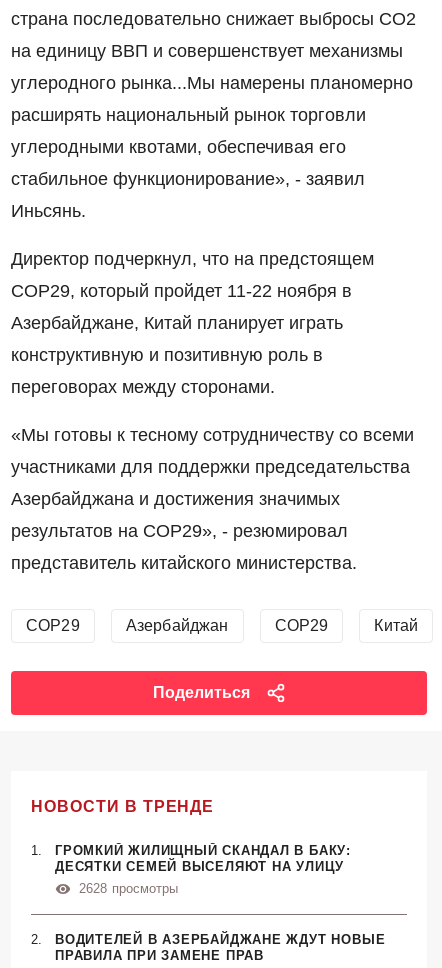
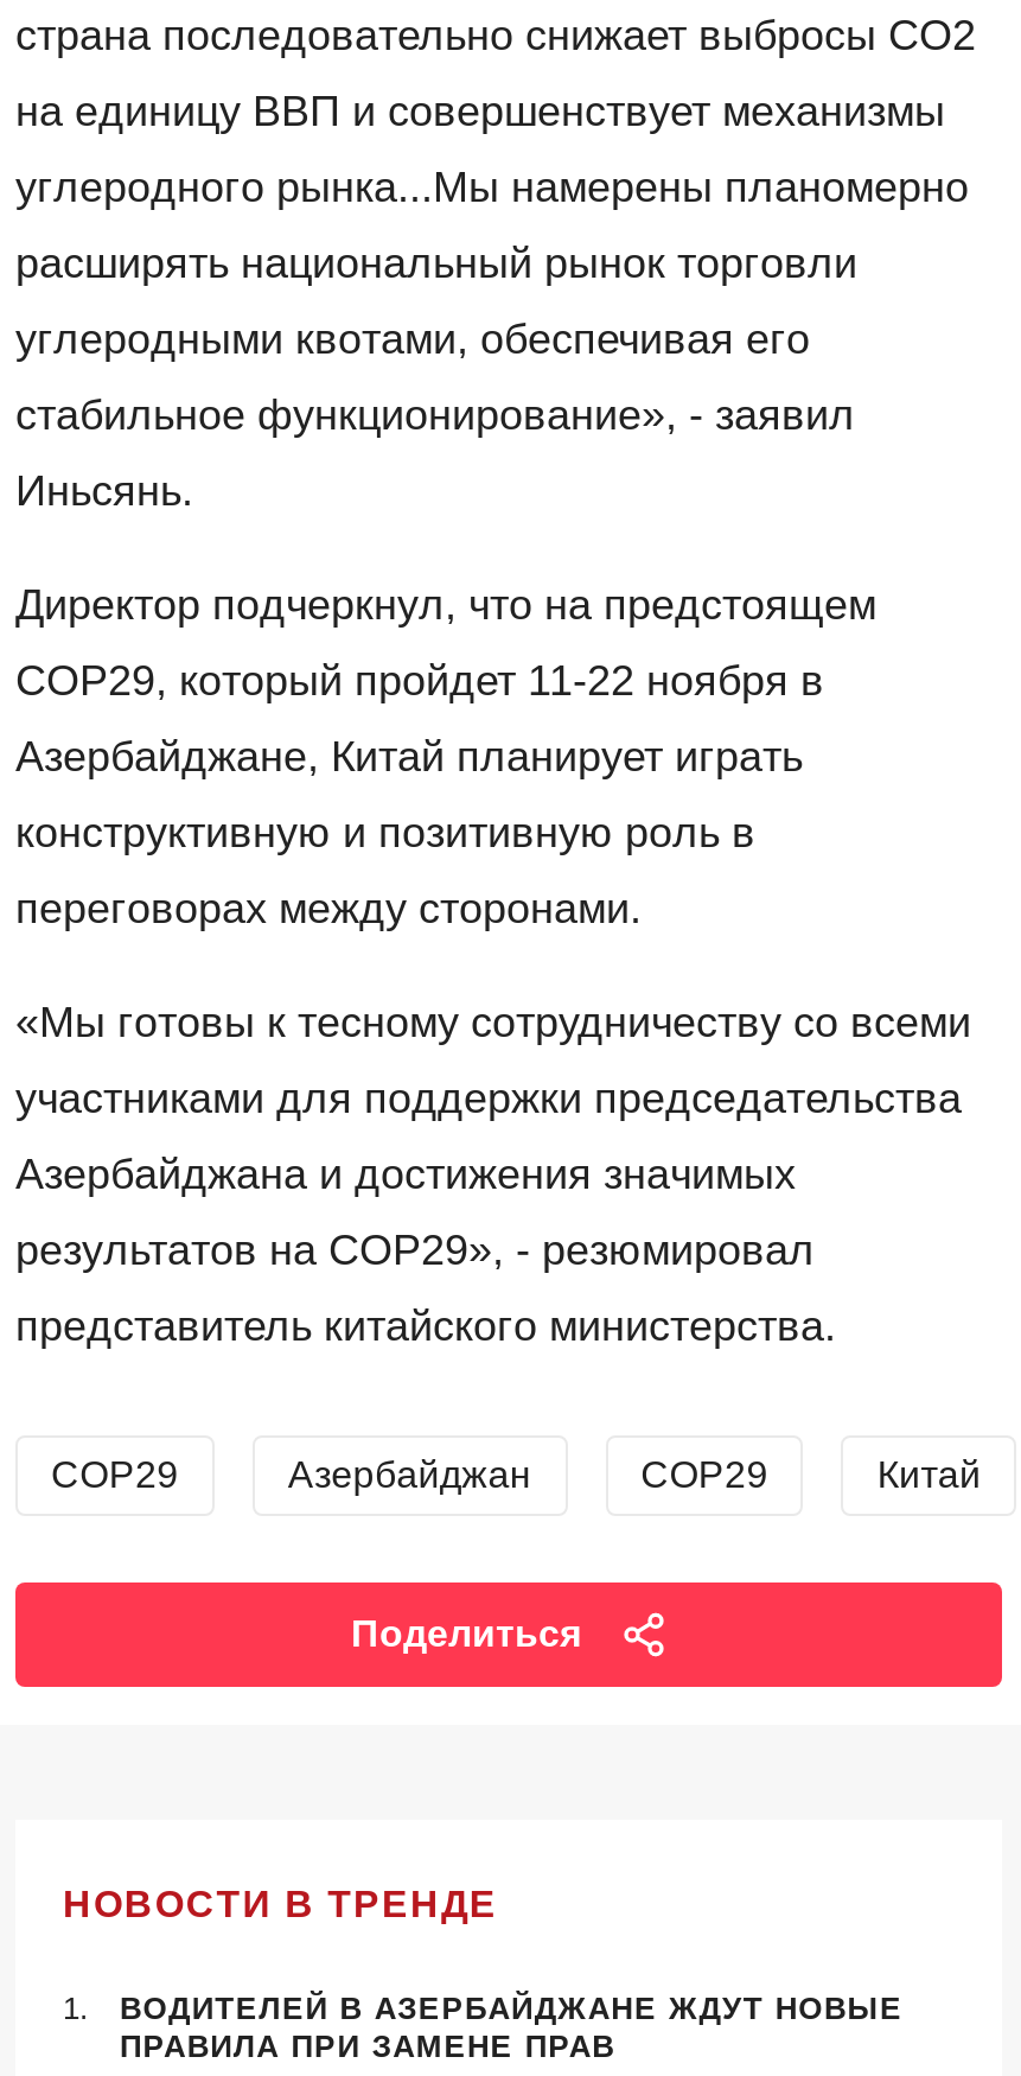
[55,843,351,896] ГРОМКИЙ ЖИЛИЩНЫЙ СКАНДАЛ В БАКУ: | ДЕСЯТКИ СЕМЕЙ ВЫСЕЛЯЮТ НА УЛИЦУ | 2628 просмотры -> none

